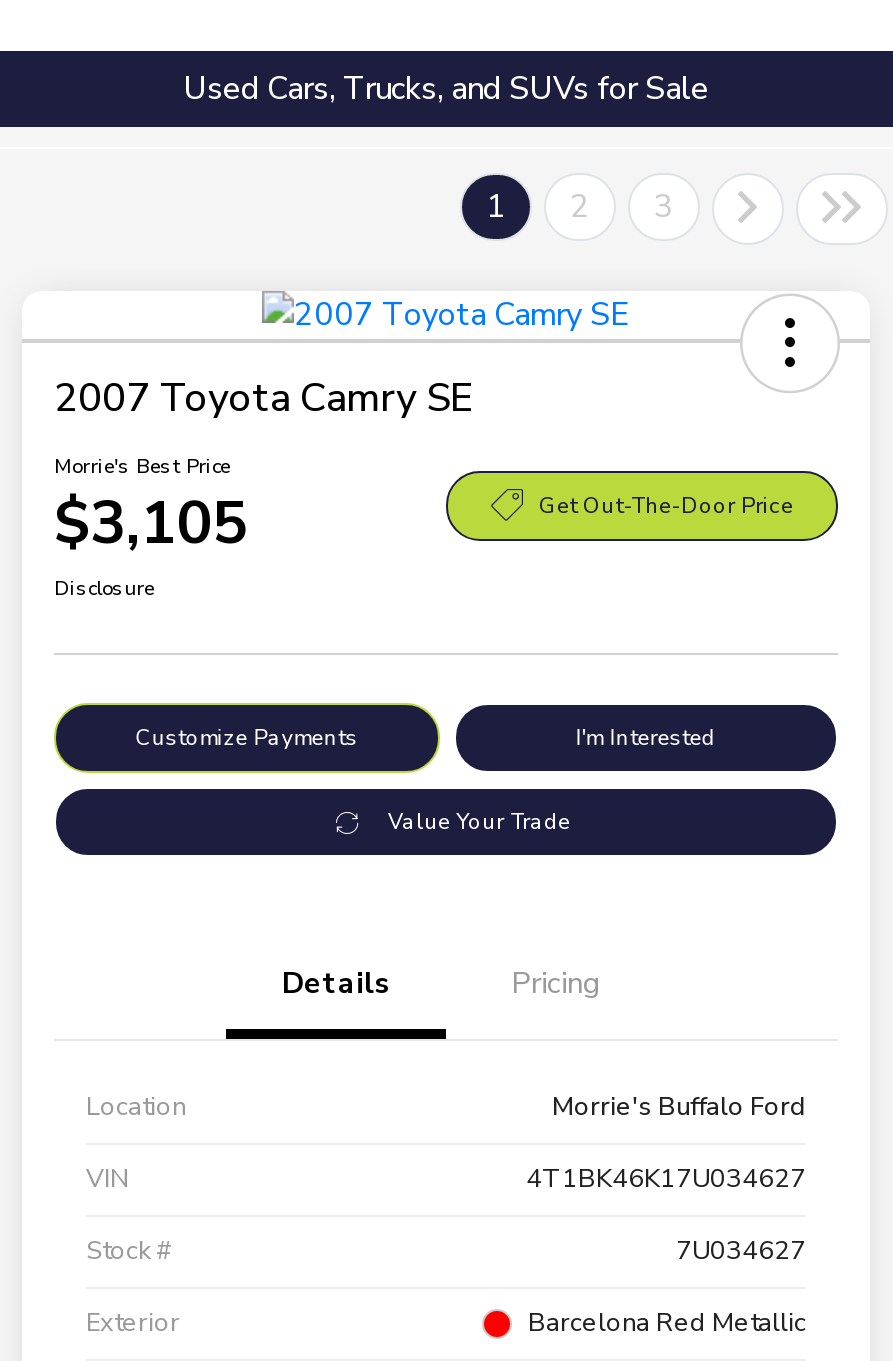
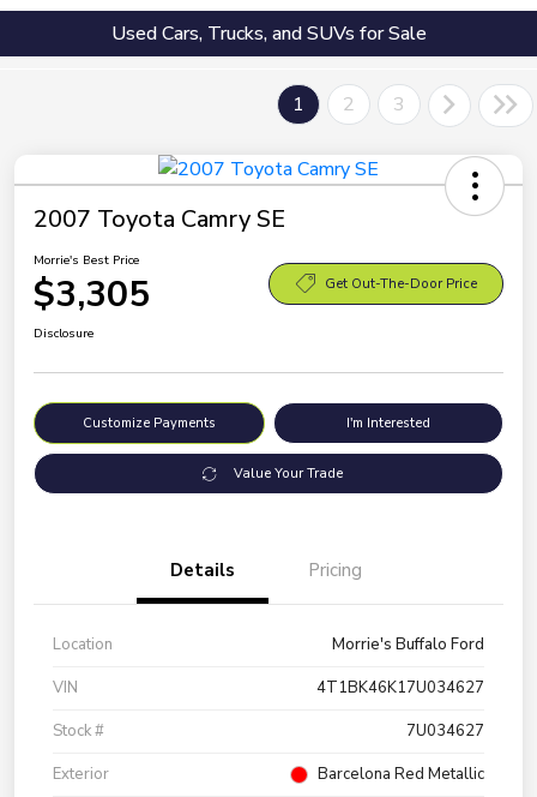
[54,483,248,565] $3,105 -> [34,270,150,320] $3,305

